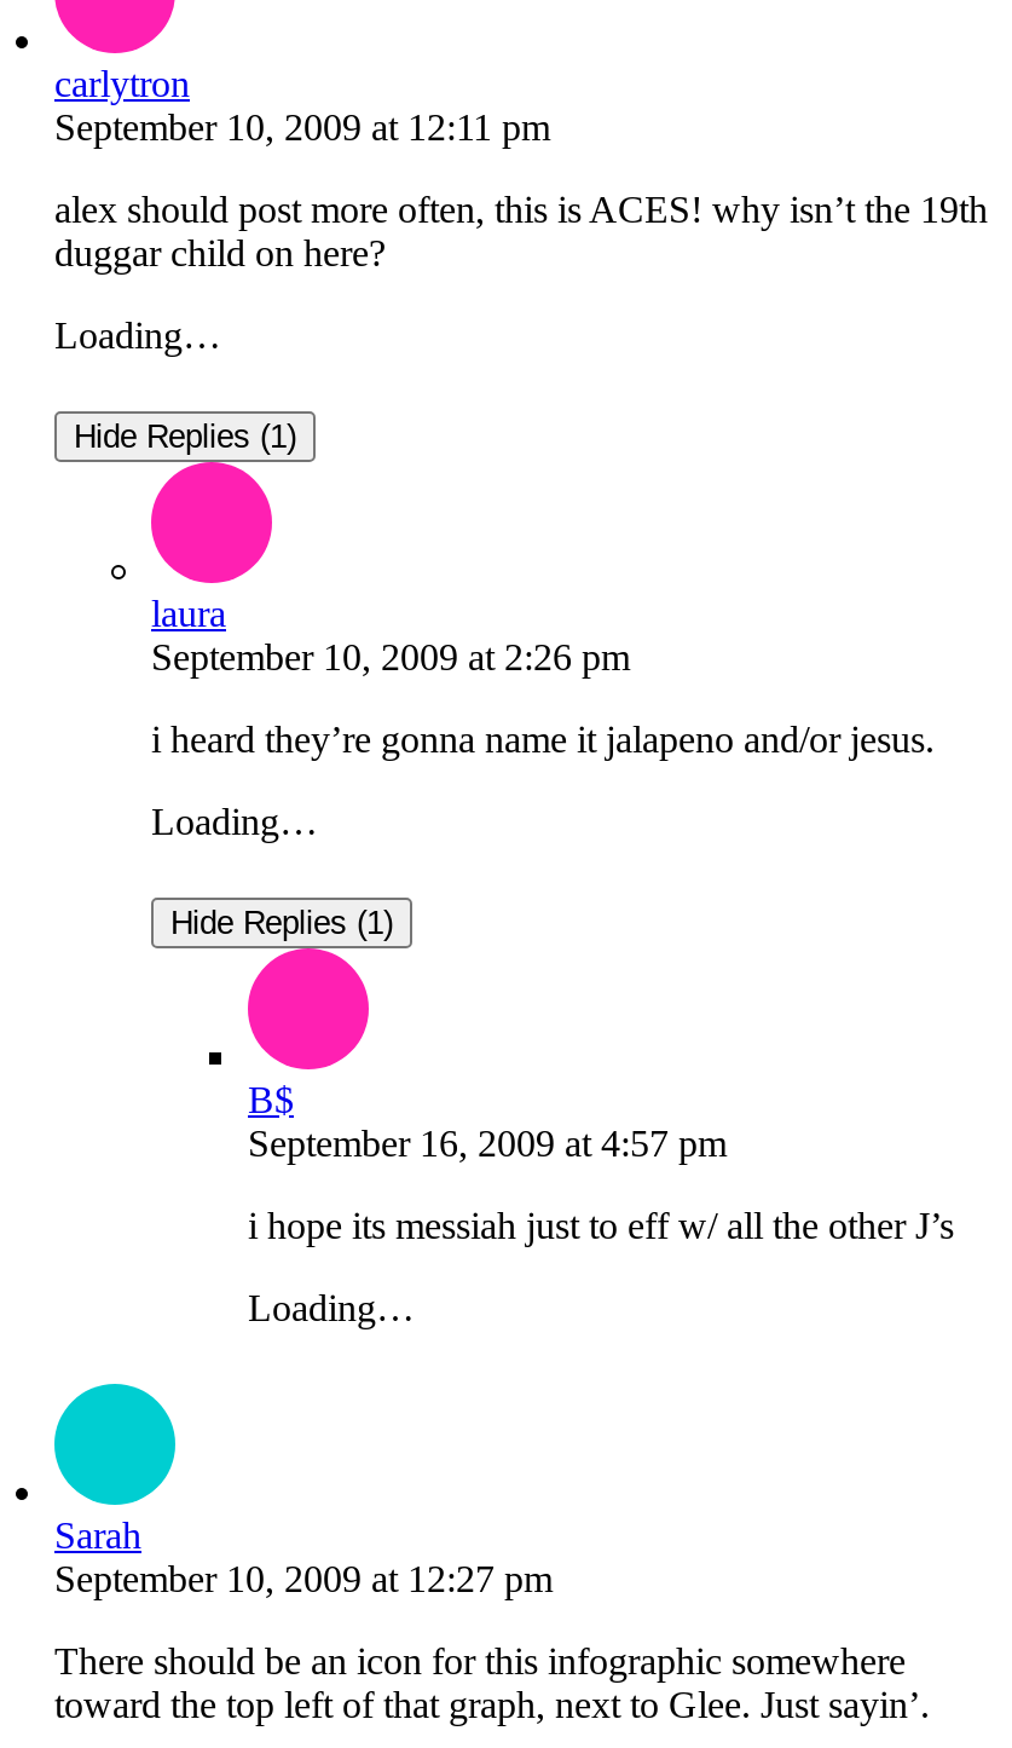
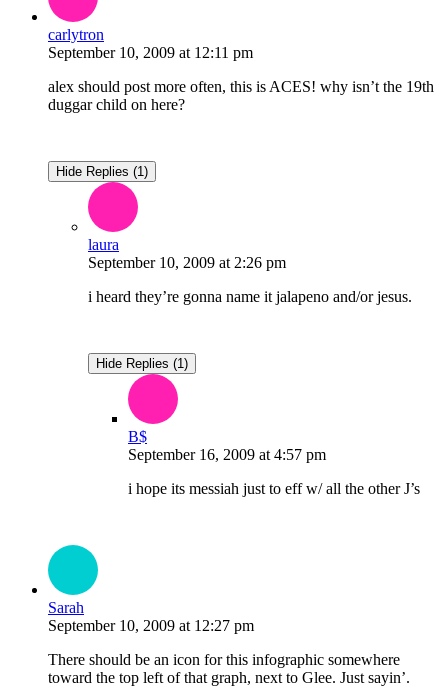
[54,315,221,356] Loading… -> none
[151,801,318,842] Loading… -> none
[248,1288,415,1329] Loading… -> none

